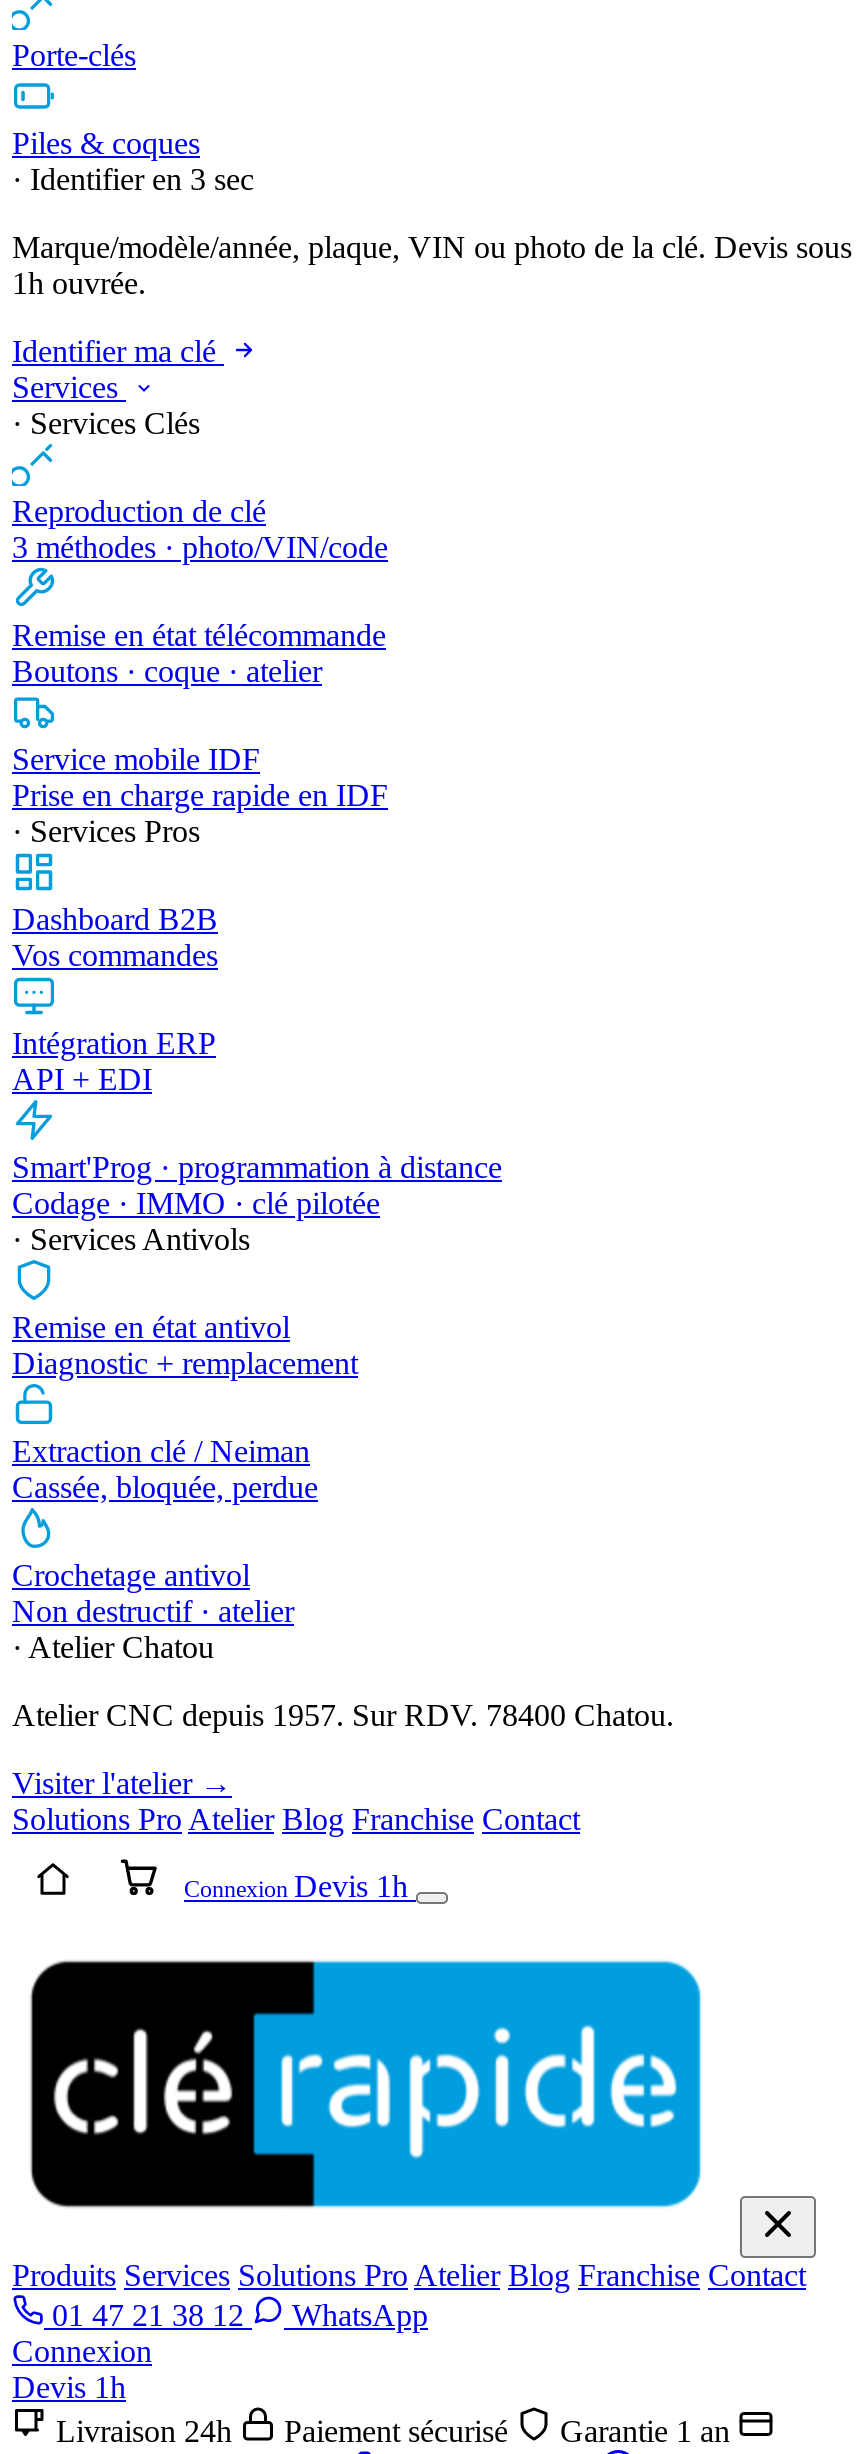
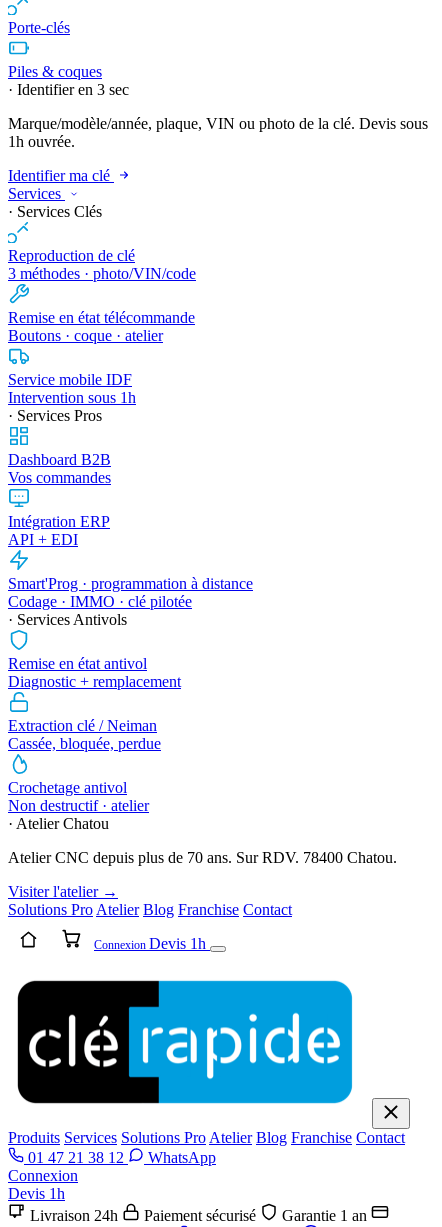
[12,778,388,812] Prise en charge rapide en IDF -> [8,389,136,406] Intervention sous 1h
[12,1698,674,1732] Atelier CNC depuis 1957. Sur RDV. 78400 Chatou. -> [8,849,397,866] Atelier CNC depuis plus de 70 ans. Sur RDV. 78400 Chatou.

